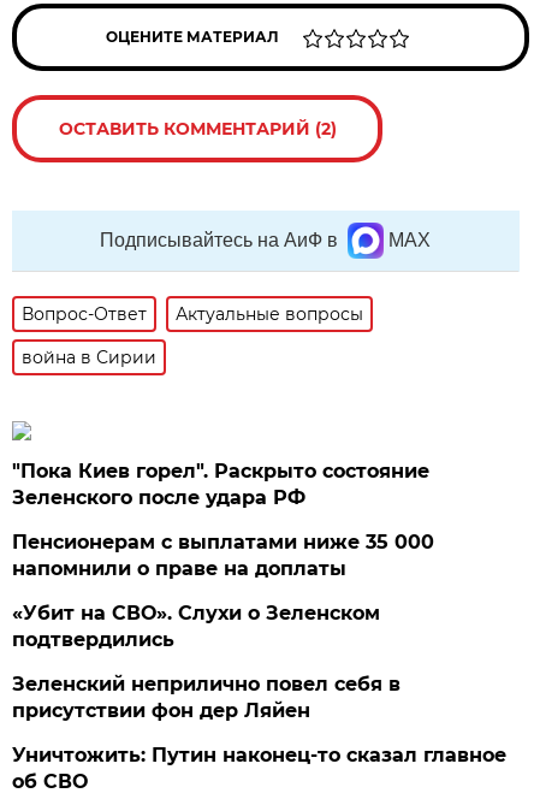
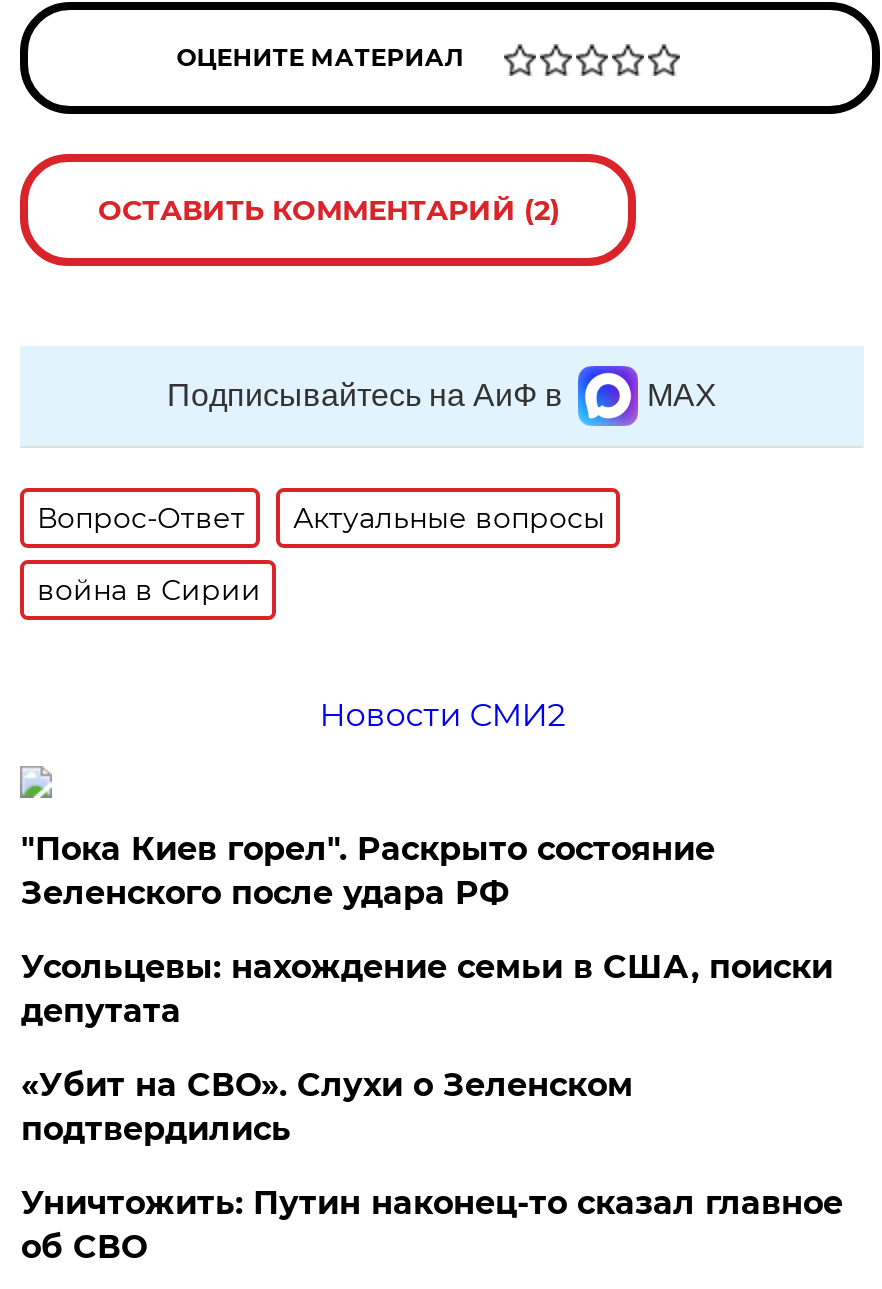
none -> [319,696,565,734] Новости СМИ2
moved [13,460,430,509] -> [21,830,715,912]: "Пока Киев горел". Раскрыто состояние | Зеленского после удара РФ
[13,531,435,580] Пенсионерам с выплатами ниже 35 000 | напомнили о праве на доплаты -> [21,948,833,1030] Усольцевы: нахождение семьи в США, поиски | депутата
moved [13,602,381,651] -> [21,1066,633,1148]: «Убит на СВО». Слухи о Зеленском | подтвердились
[13,673,401,722] Зеленский неприлично повел cебя в | присутствии фон дер Ляйен -> none

